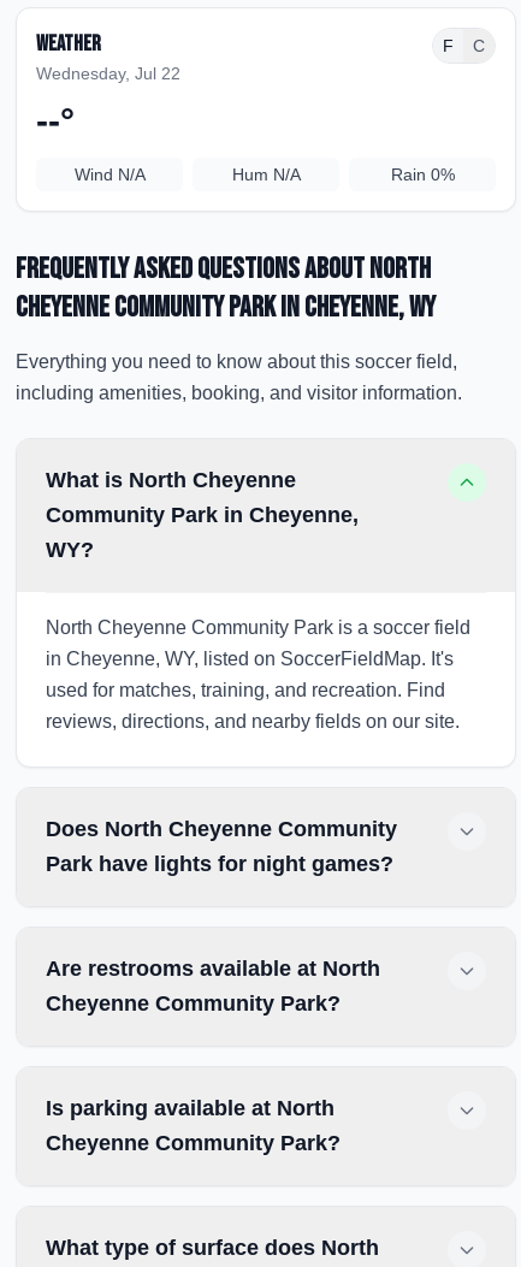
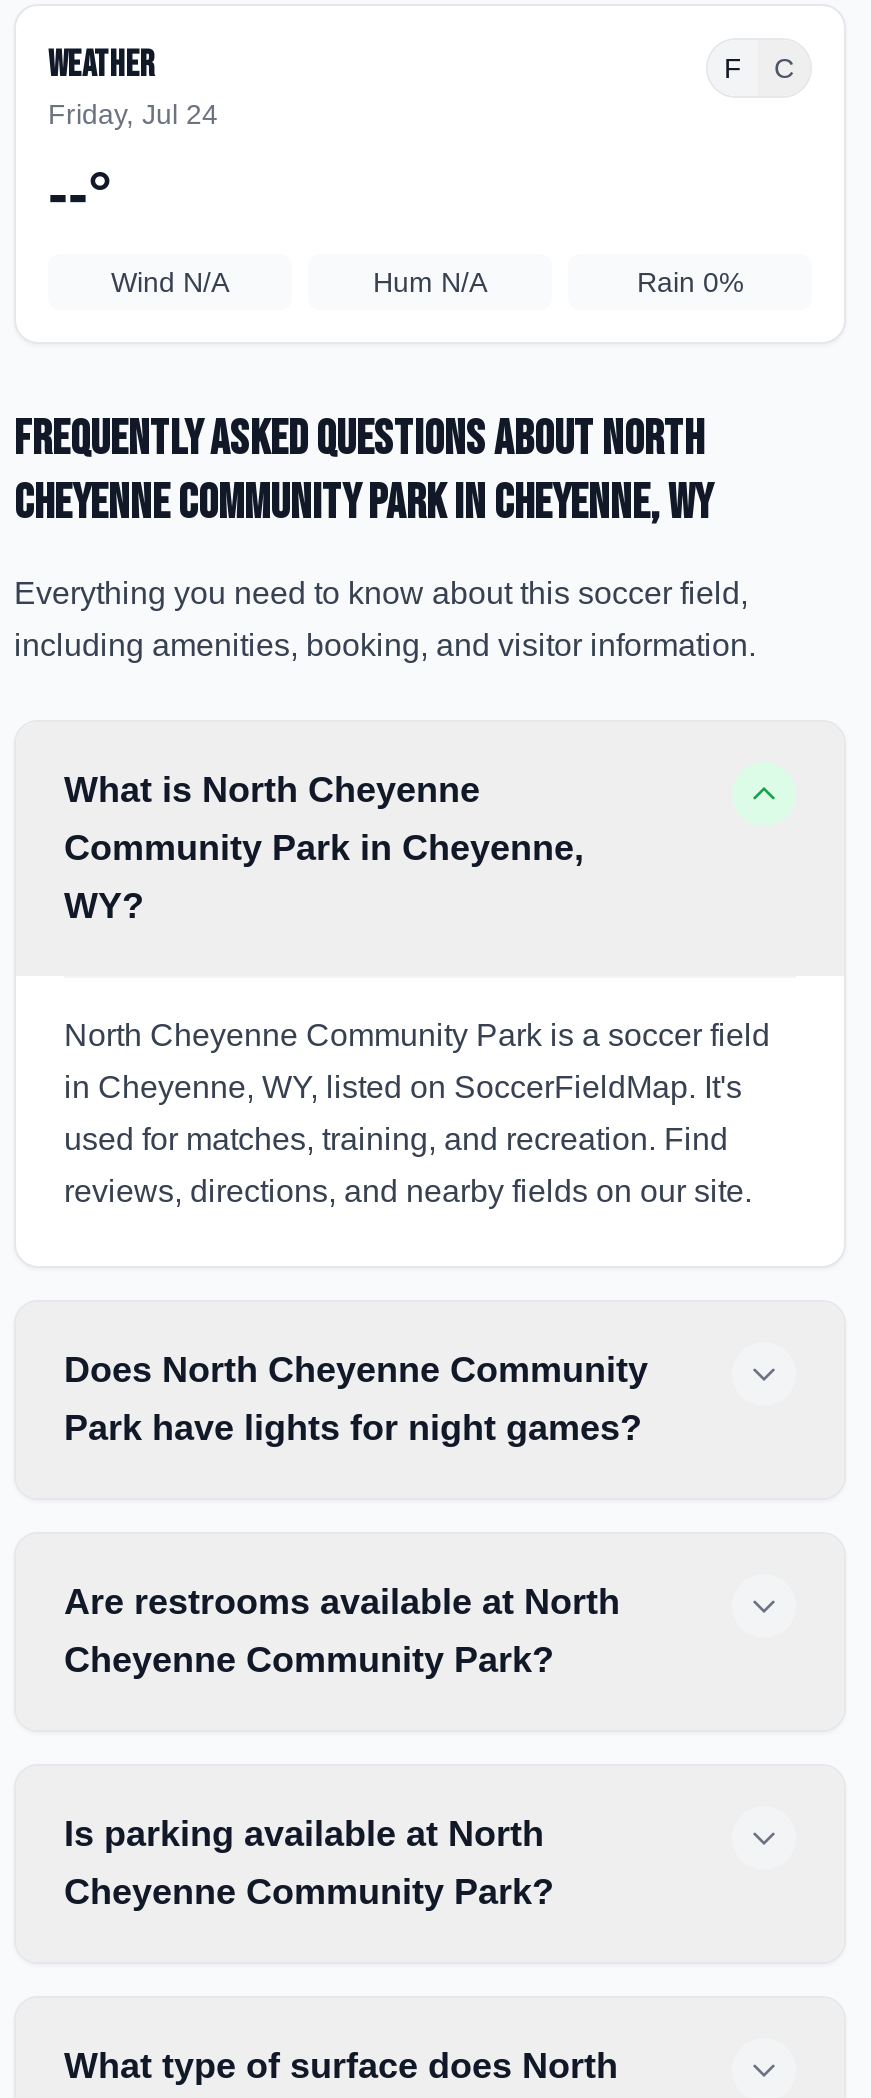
[36,64,180,83] Wednesday, Jul 22 -> [48,98,218,130] Friday, Jul 24

